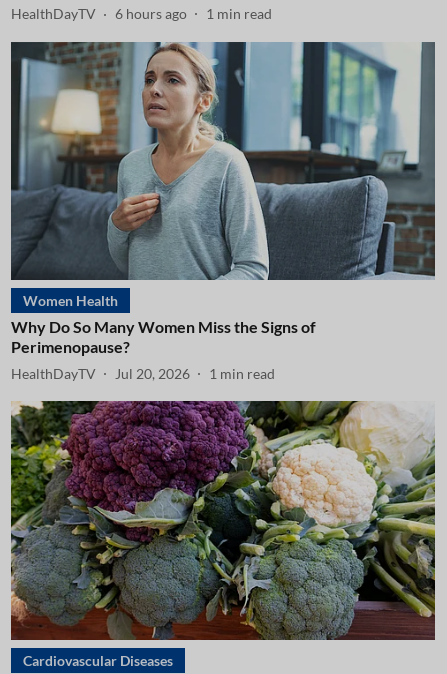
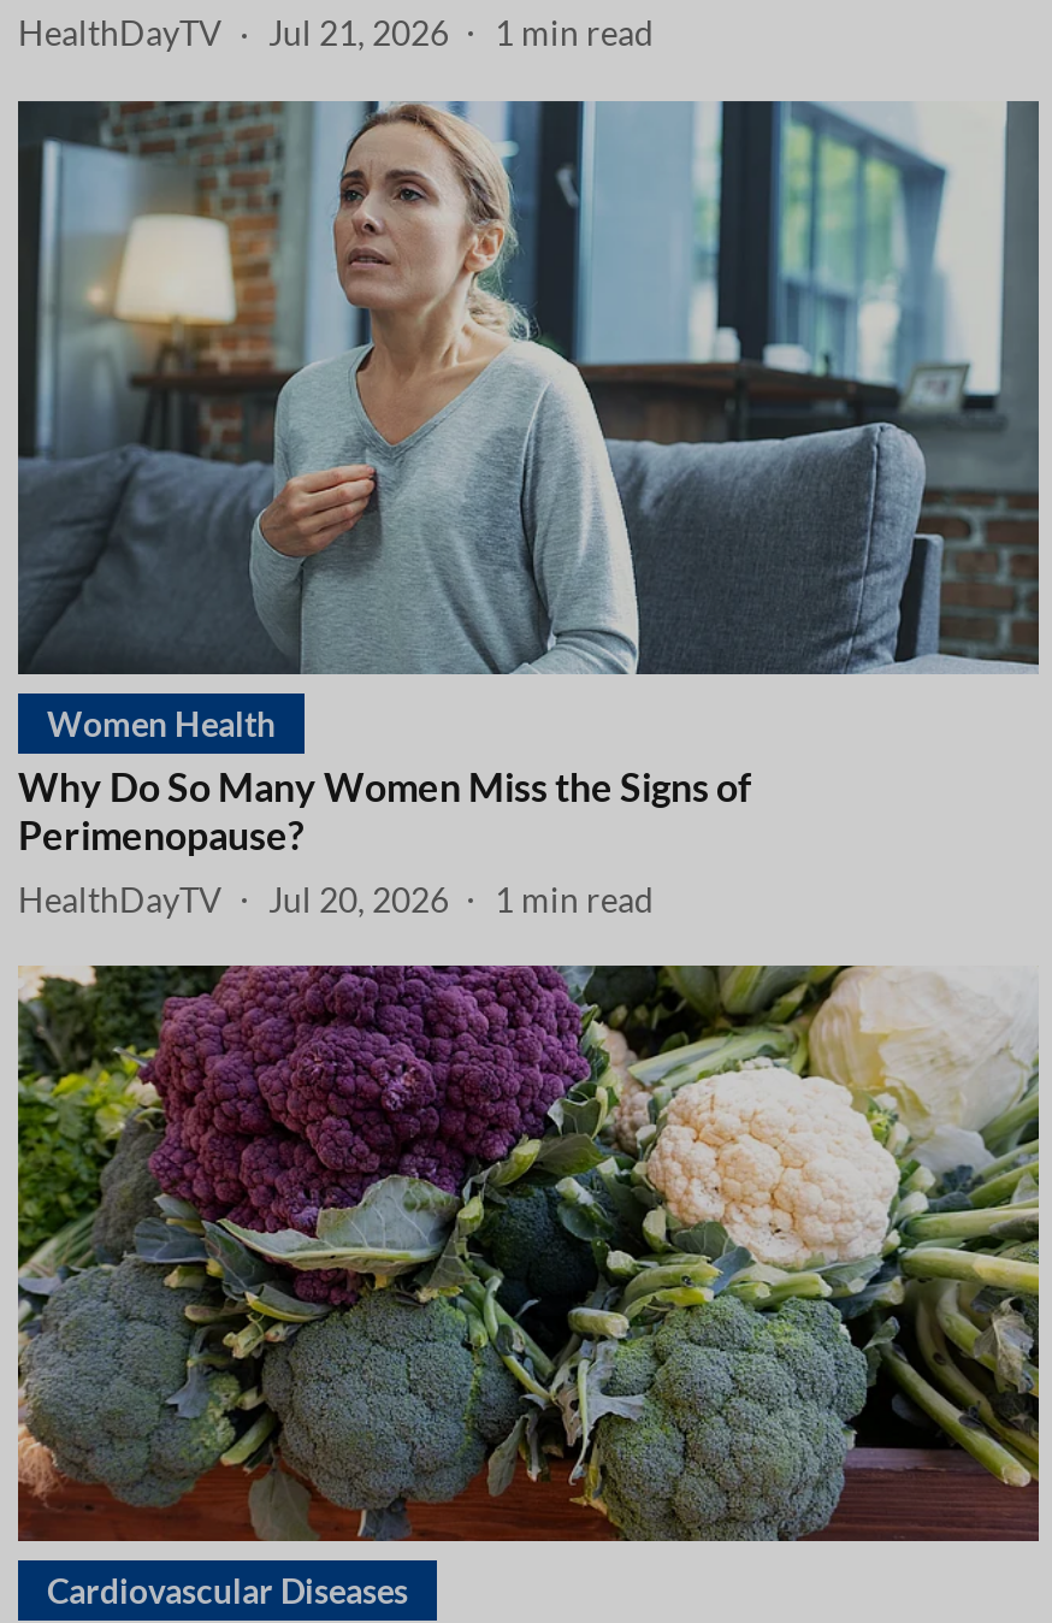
[11,5,272,22] HealthDayTV 6 hours ago 1 min read -> [18,12,654,53] HealthDayTV Jul 21, 2026 1 min read

